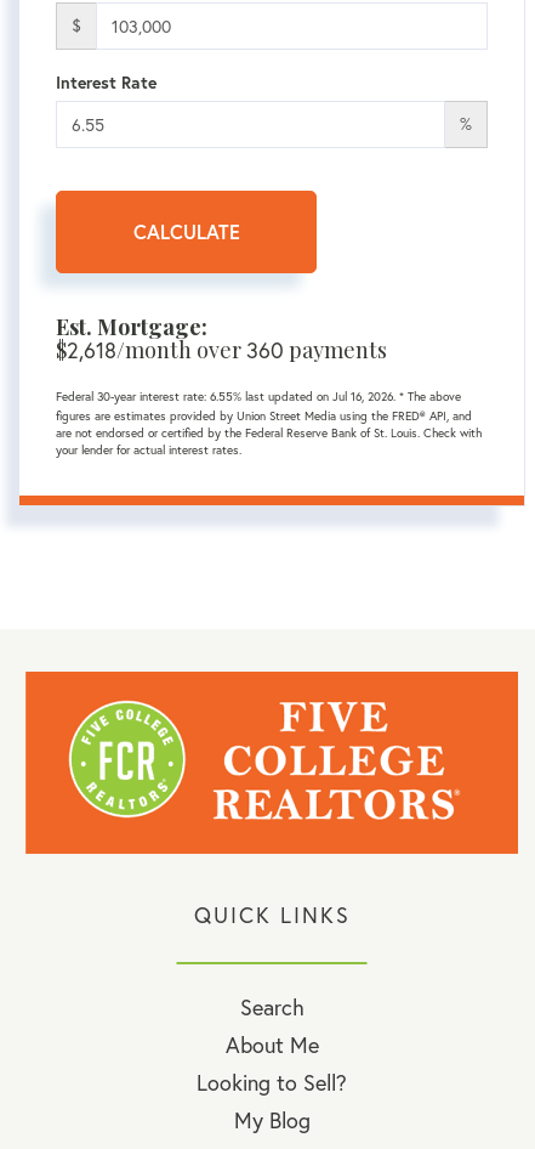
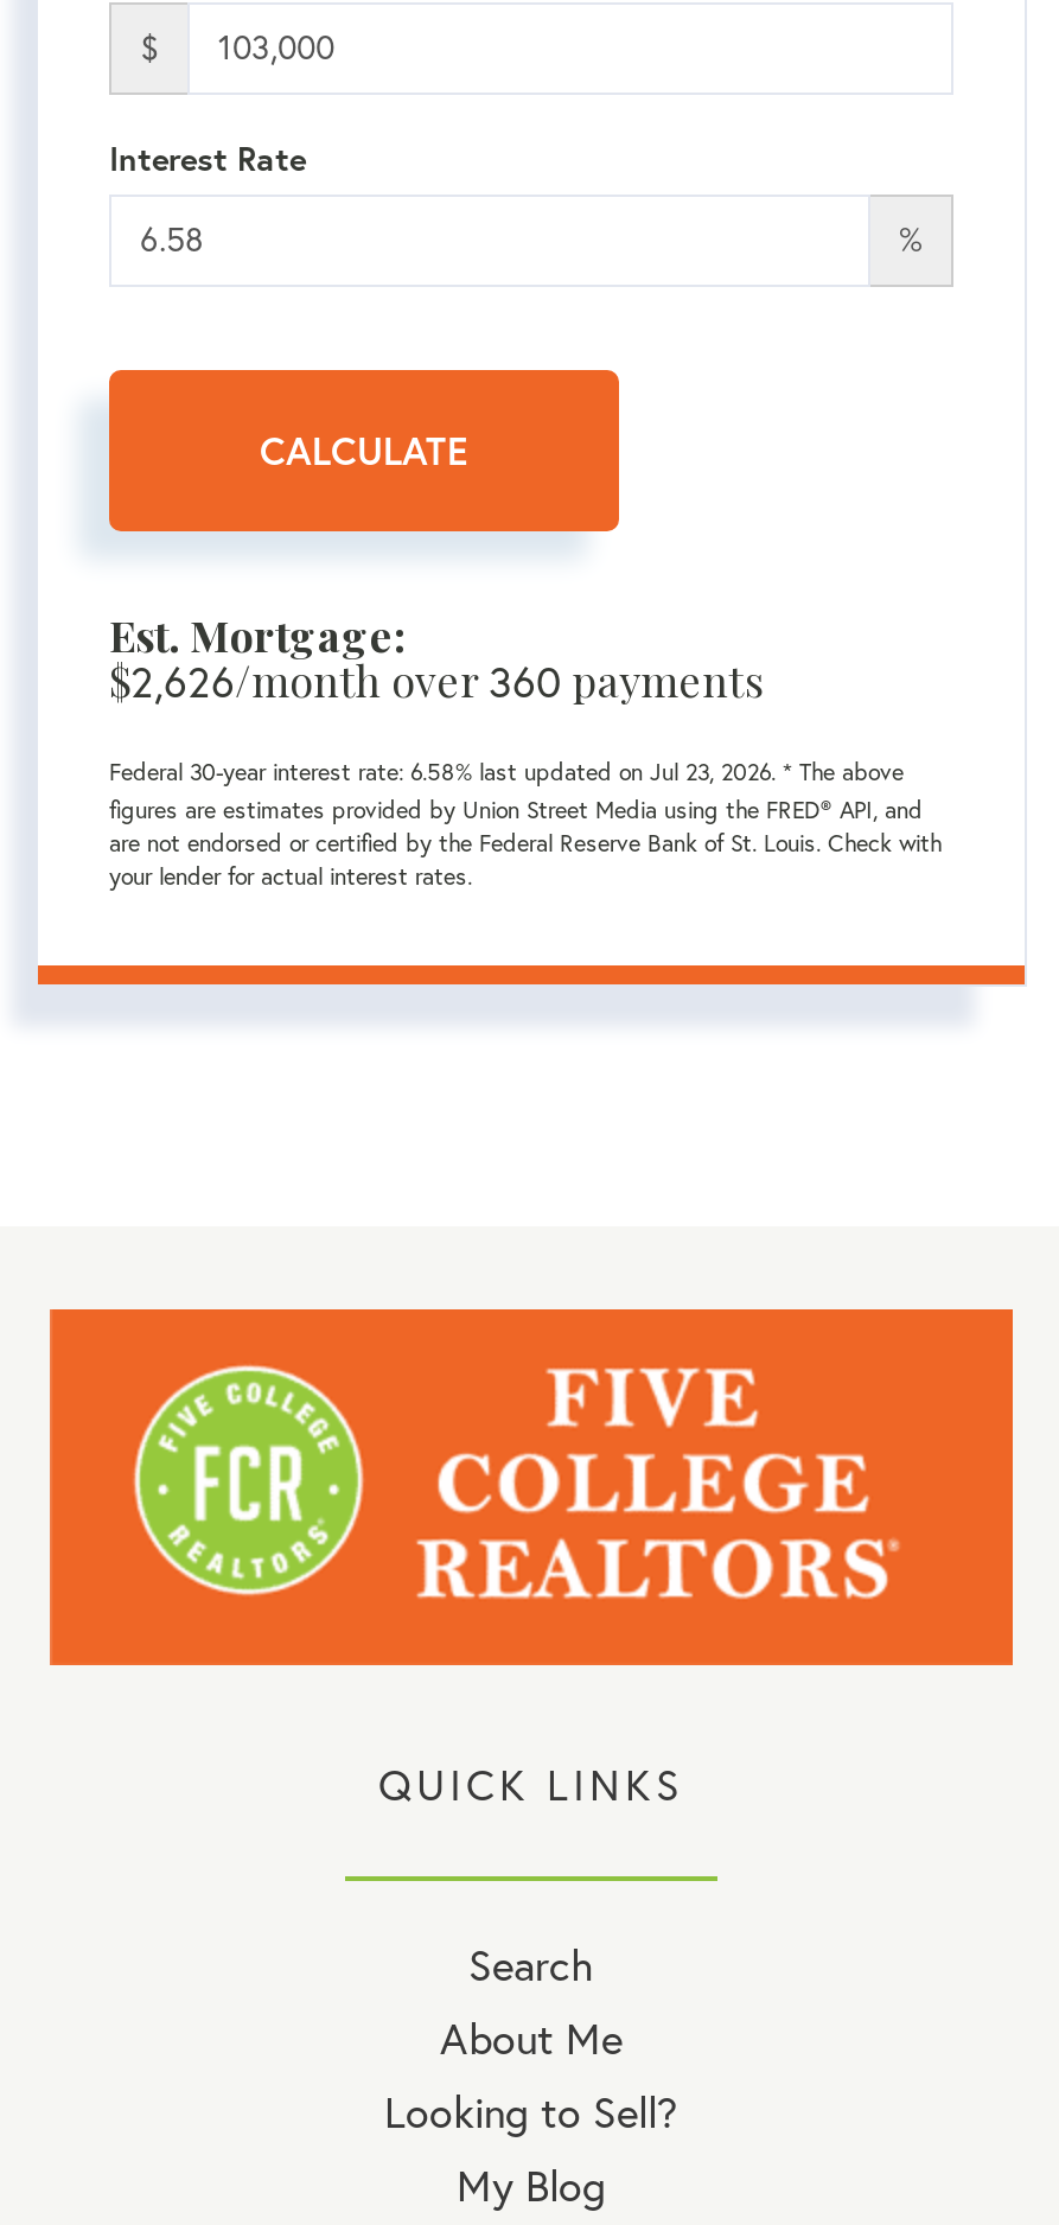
[56,335,387,364] $2,618/month over 360 payments -> [109,652,764,709] $2,626/month over 360 payments
[56,388,461,404] Federal 30-year interest rate: 6.55% last updated on Jul 16, 2026. * The above -> [109,756,904,787] Federal 30-year interest rate: 6.58% last updated on Jul 23, 2026. * The above

